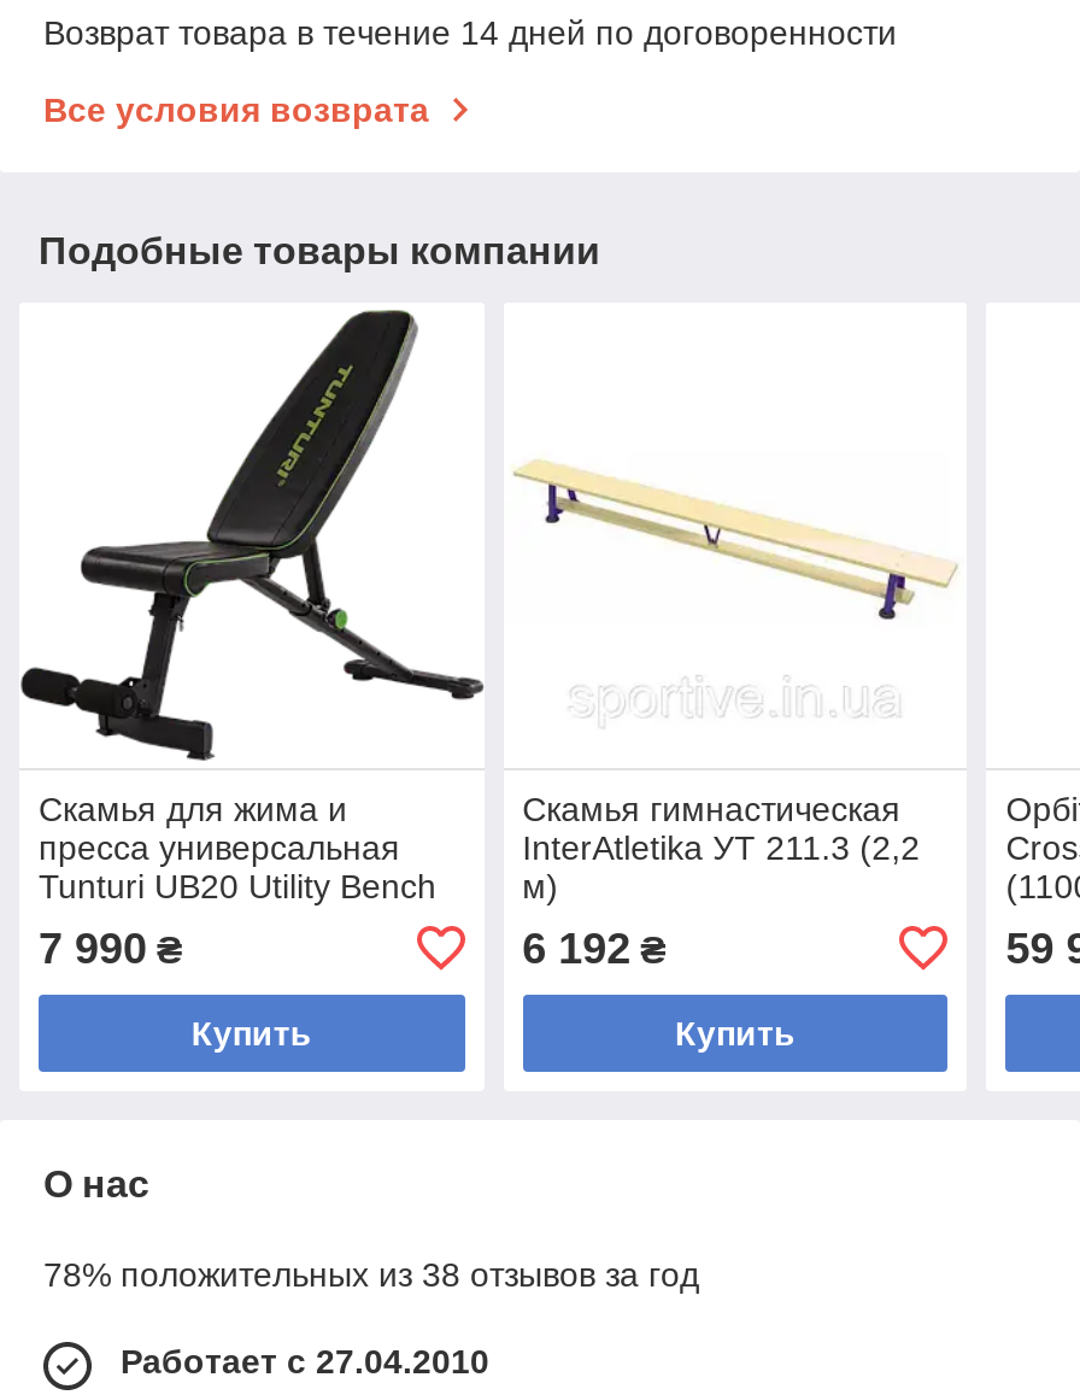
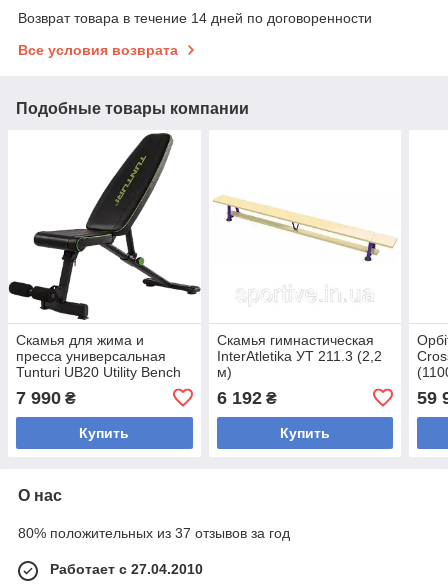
[43,1255,699,1293] 78% положительных из 38 отзывов за год -> [18,525,290,541] 80% положительных из 37 отзывов за год

